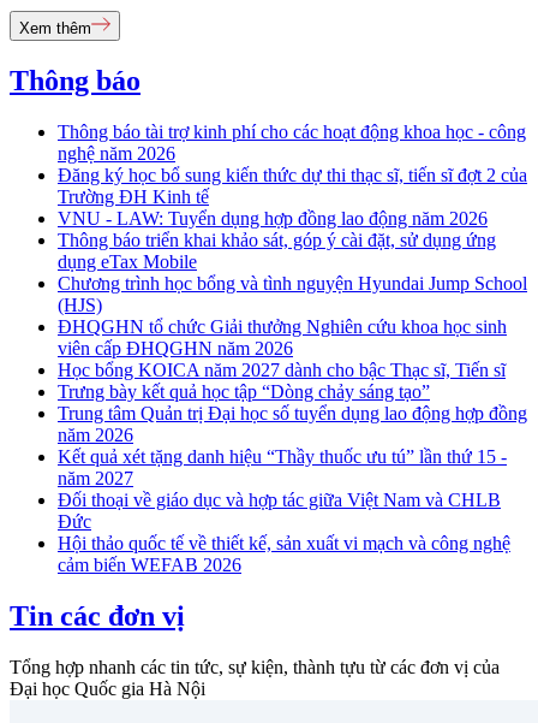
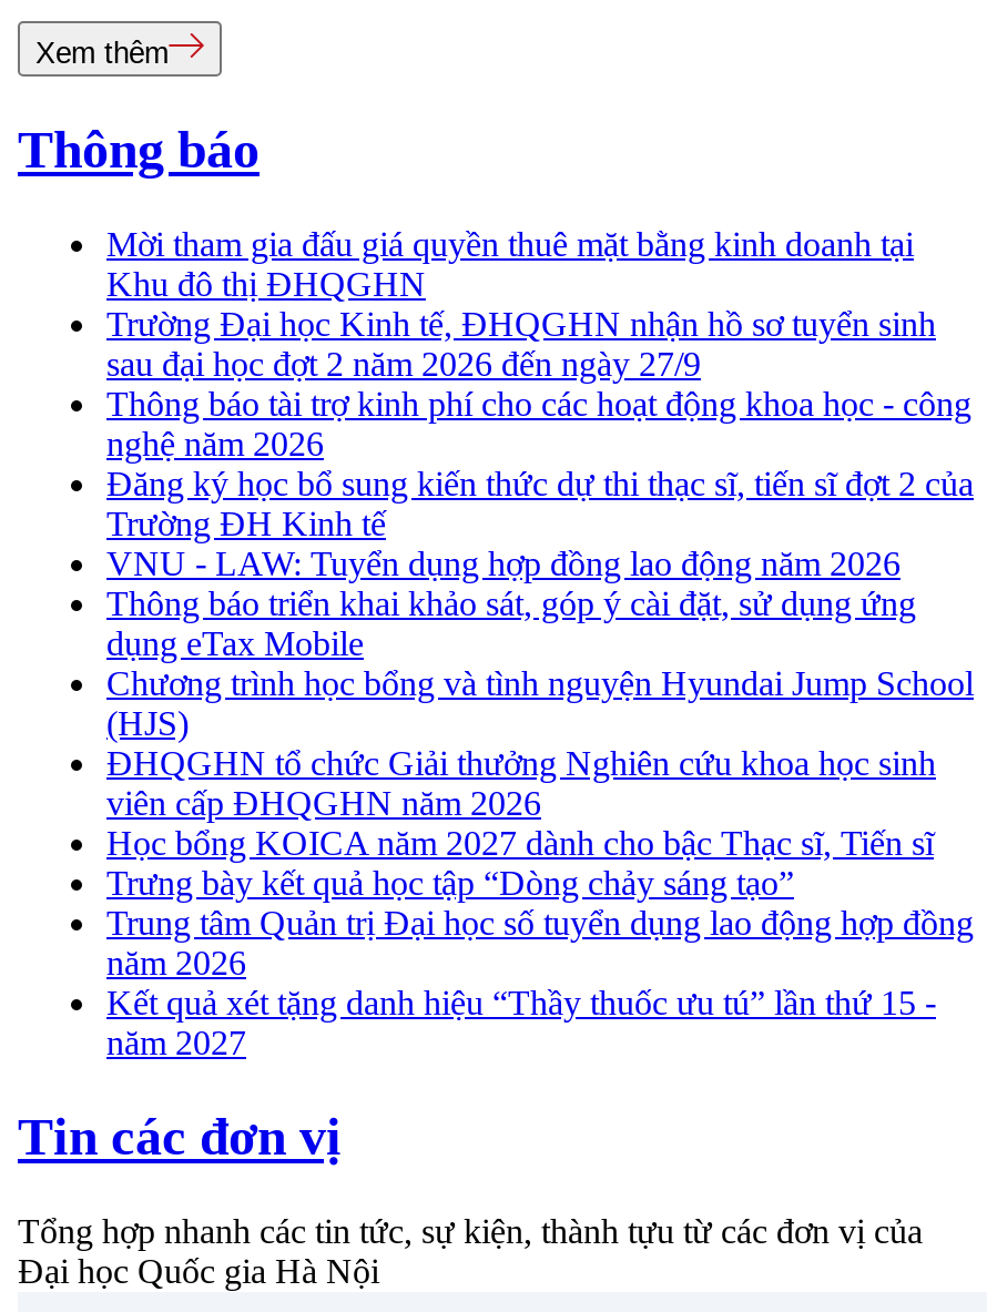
none -> [106,226,936,383] Mời tham gia đấu giá quyền thuê mặt bằng kinh doanh tại | Khu đô thị ĐHQGHN | Trường Đại học Kinh tế, ĐHQGHN nhận hồ sơ tuyển sinh | sau đại học đợt 2 năm 2026 đến ngày 27/9
moved [58,122,527,489] -> [106,385,974,1062]: Thông báo tài trợ kinh phí cho các hoạt động khoa học - công | nghệ năm 2026 | Đăng ký học bổ sung kiến thức dự thi thạc sĩ, tiến sĩ đợt 2 của | ... | Kết quả xét tặng danh hiệu “Thầy thuốc ưu tú” lần thứ 15 - | năm 2027
[58,490,510,575] Đối thoại về giáo dục và hợp tác giữa Việt Nam và CHLB | Đức | Hội thảo quốc tế về thiết kế, sản xuất vi mạch và công nghệ | cảm biến WEFAB 2026 -> none

